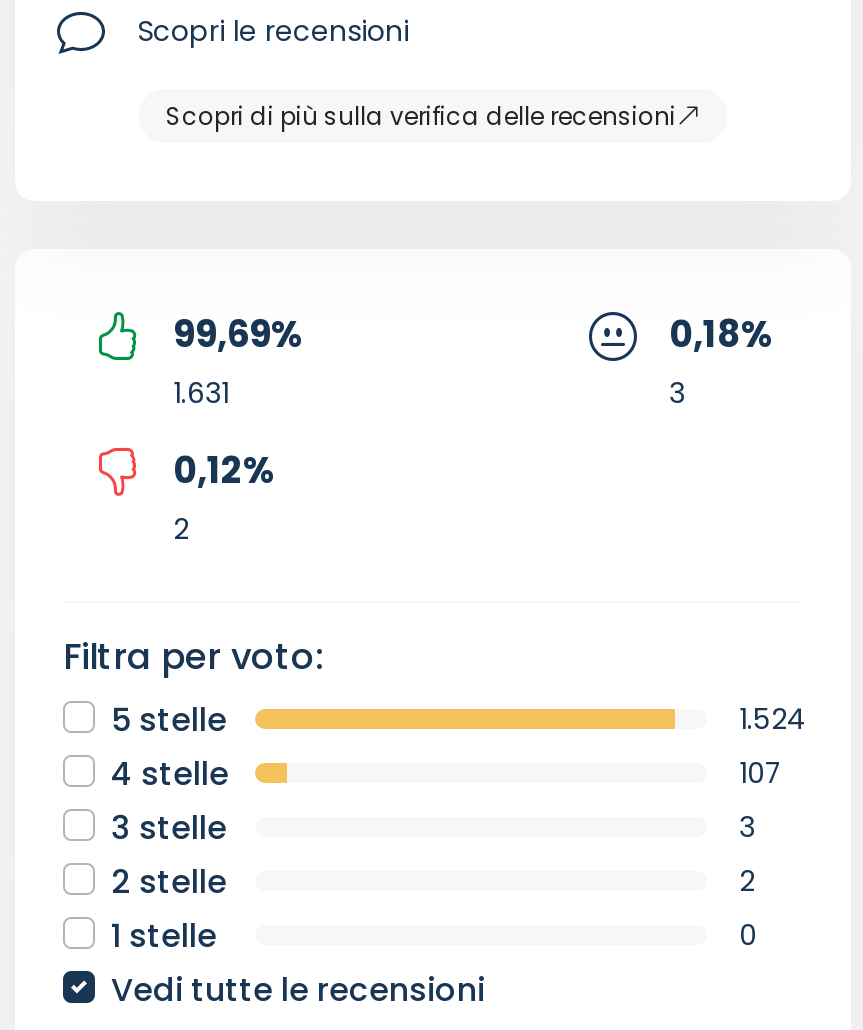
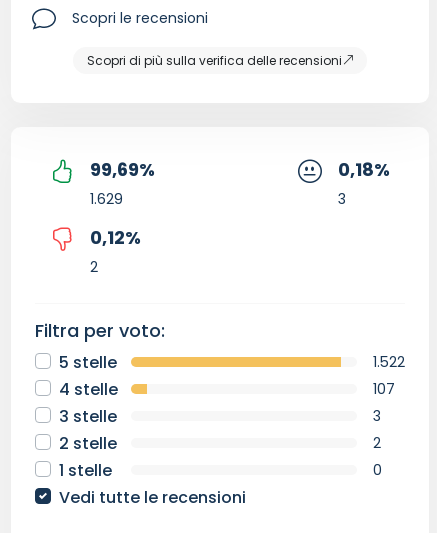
[173,373,229,413] 1.631 -> [90,189,123,209] 1.629
[739,699,807,739] 1.524 -> [373,352,405,372] 1.522

